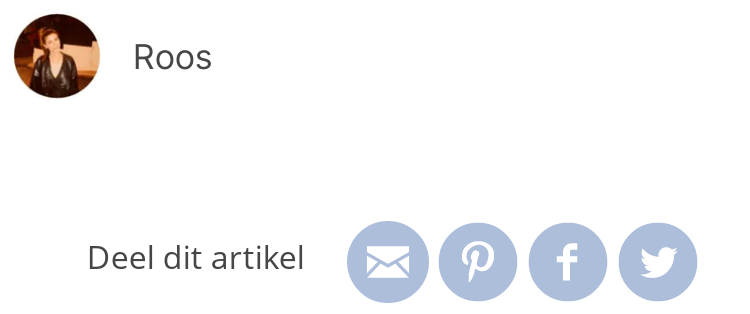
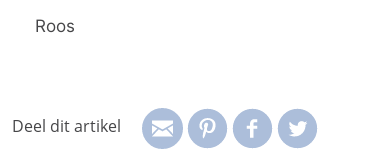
[11,11,101,101] [image] -> none

